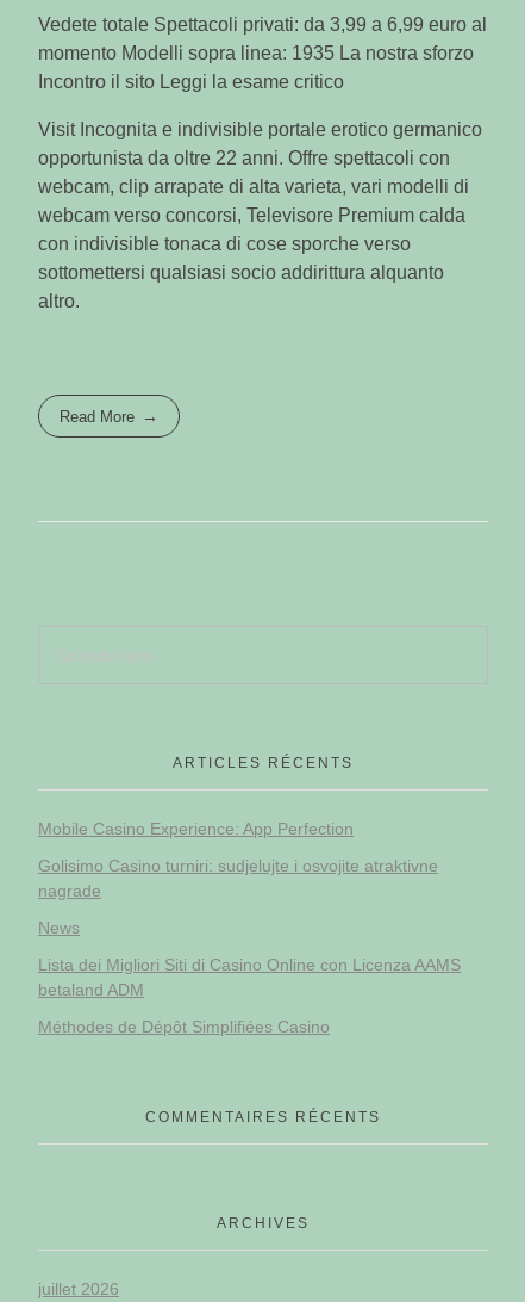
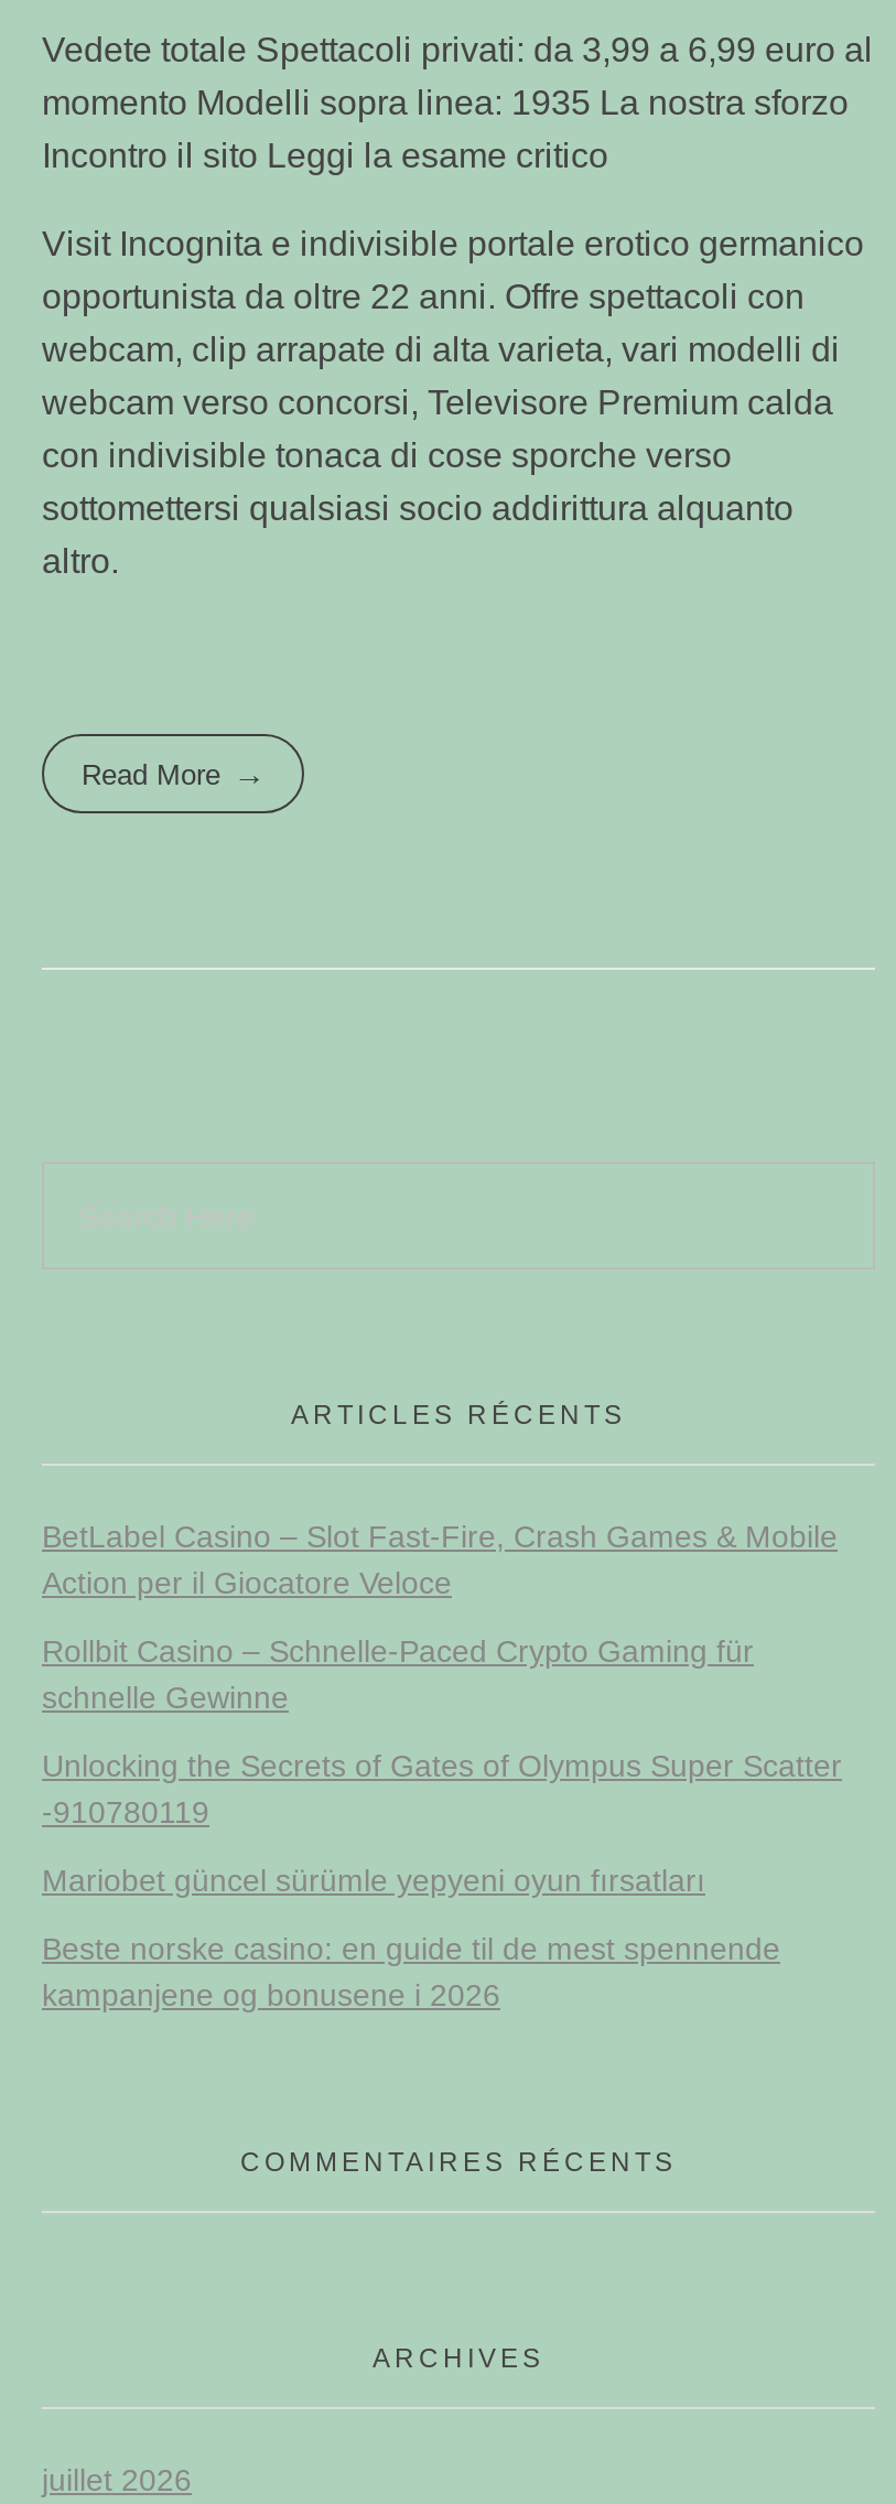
[38,819,354,839] Mobile Casino Experience: App Perfection -> [42,1519,838,1601] BetLabel Casino – Slot Fast-Fire, Crash Games & Mobile | Action per il Giocatore Veloce
[38,856,438,900] Golisimo Casino turniri: sudjelujte i osvojite atraktivne | nagrade -> [42,1634,754,1715] Rollbit Casino – Schnelle‑Paced Crypto Gaming für | schnelle Gewinne
[38,918,80,937] News -> [42,1748,842,1829] Unlocking the Secrets of Gates of Olympus Super Scatter | -910780119
[38,955,461,999] Lista dei Migliori Siti di Casino Online con Licenza AAMS | betaland ADM -> [42,1862,705,1897] Mariobet güncel sürümle yepyeni oyun fırsatları
[38,1016,330,1036] Méthodes de Dépôt Simplifiées Casino -> [42,1930,780,2011] Beste norske casino: en guide til de mest spennende | kampanjene og bonusene i 2026

